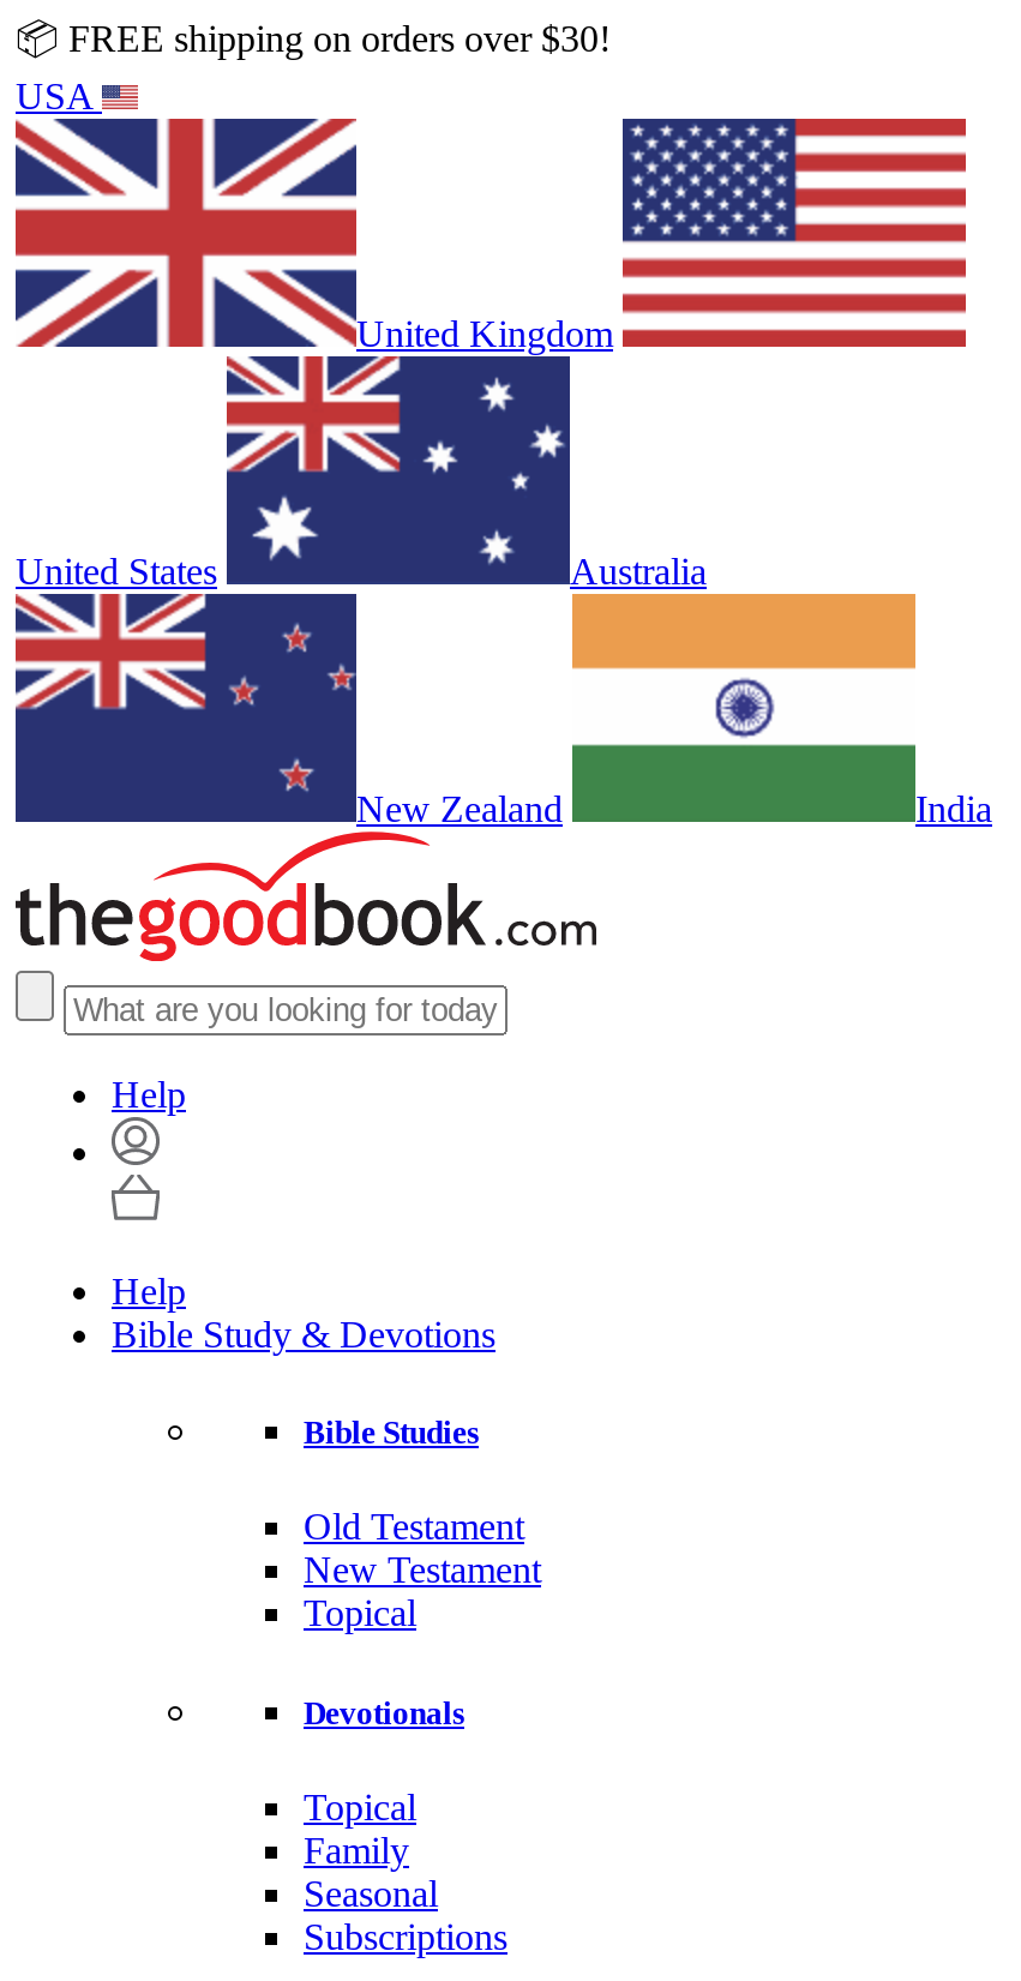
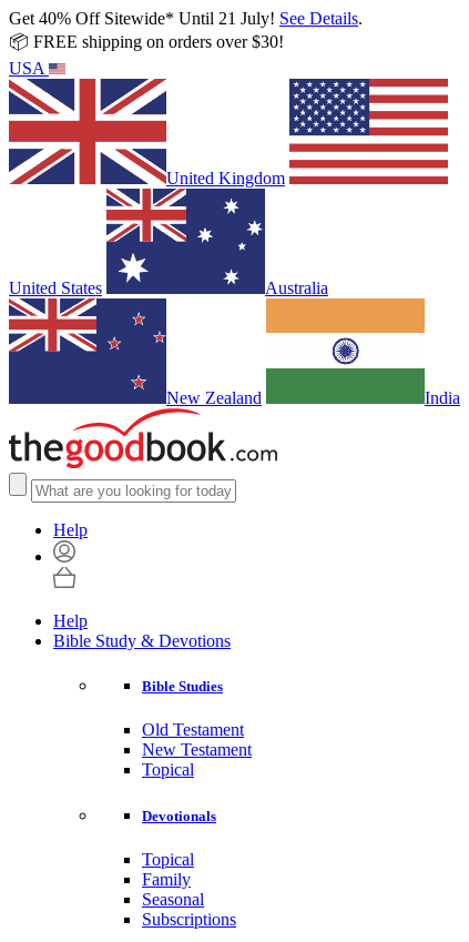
none -> [9,9,363,28] Get 40% Off Sitewide* Until 21 July! See Details.

